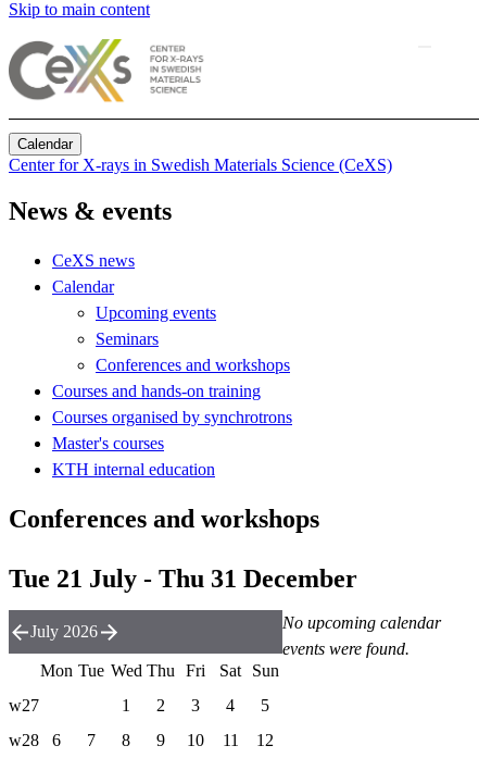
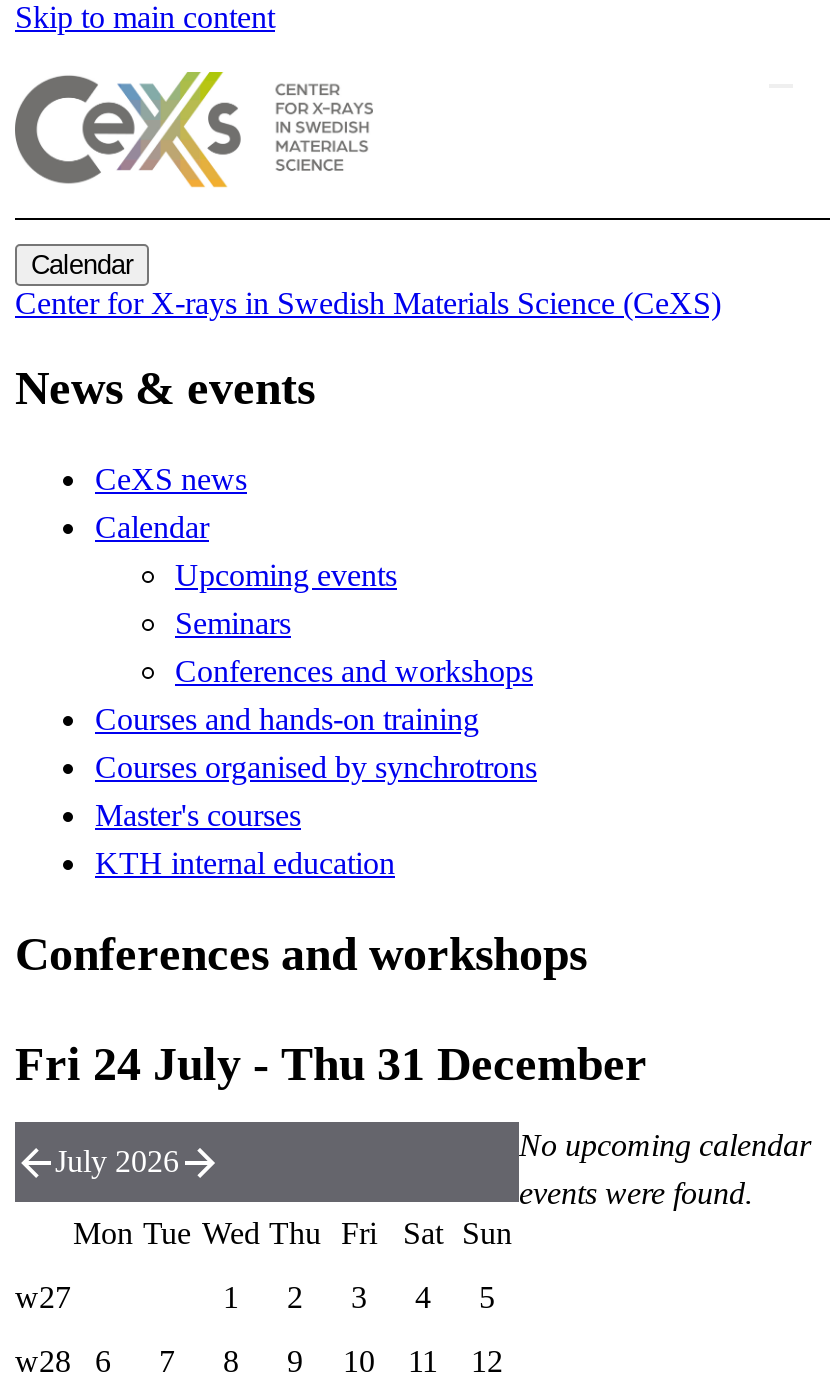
[9,564,357,592] Tue 21 July - Thu 31 December -> [15,1037,647,1089] Fri 24 July - Thu 31 December

